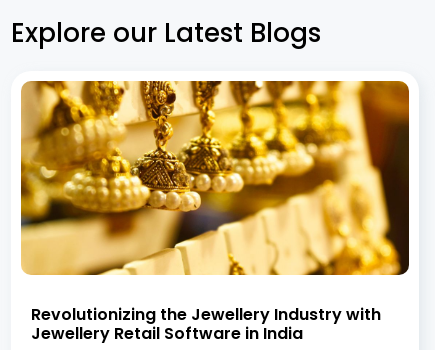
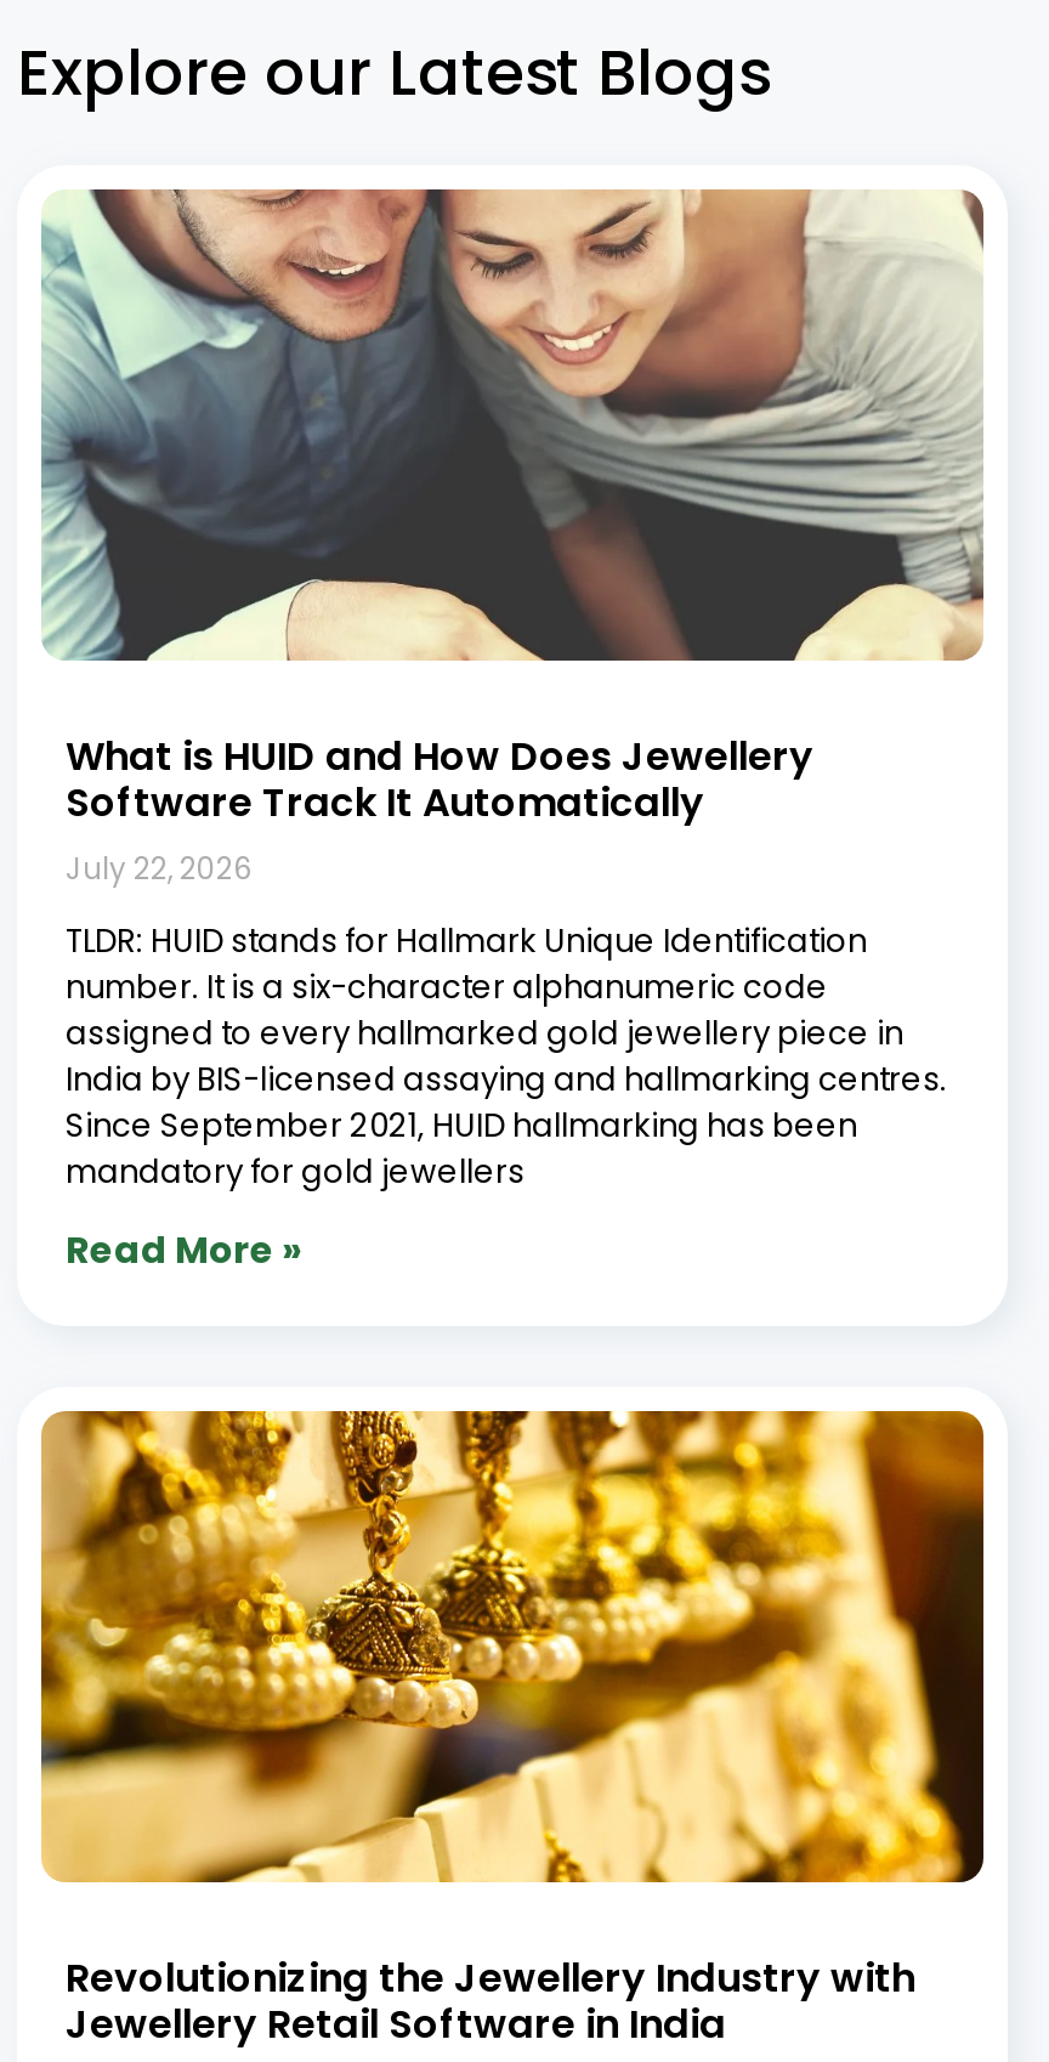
none -> [39,187,986,1274] [image] | What is HUID and How Does Jewellery | Software Track It Automatically | July 22, 2026 | TLDR: HUID stands for Hallmark Unique Identification | number. It is a six-character alphanumeric code | assigned to every hallmarked gold jewellery piece in | India by BIS-licensed assaying and hallmarking centres. | Since September 2021, HUID hallmarking has been | mandatory for gold jewellers | Read More »

